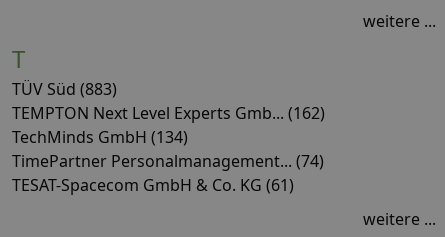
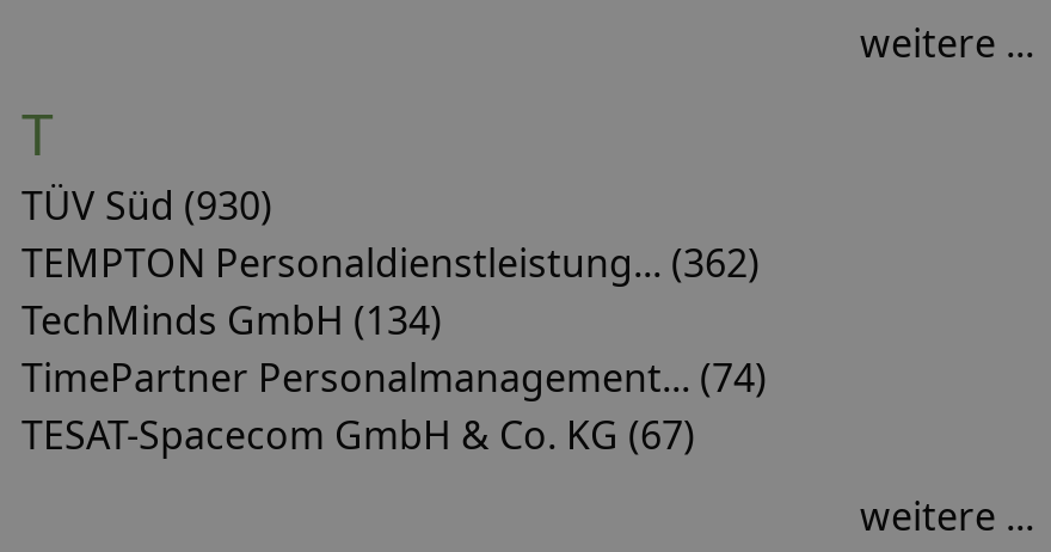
[12,78,325,124] TÜV Süd (883) | TEMPTON Next Level Experts Gmb... (162) -> [21,179,760,288] TÜV Süd (930) | TEMPTON Personaldienstleistung... (362)
[12,174,294,196] TESAT-Spacecom GmbH & Co. KG (61) -> [21,408,695,460] TESAT-Spacecom GmbH & Co. KG (67)

